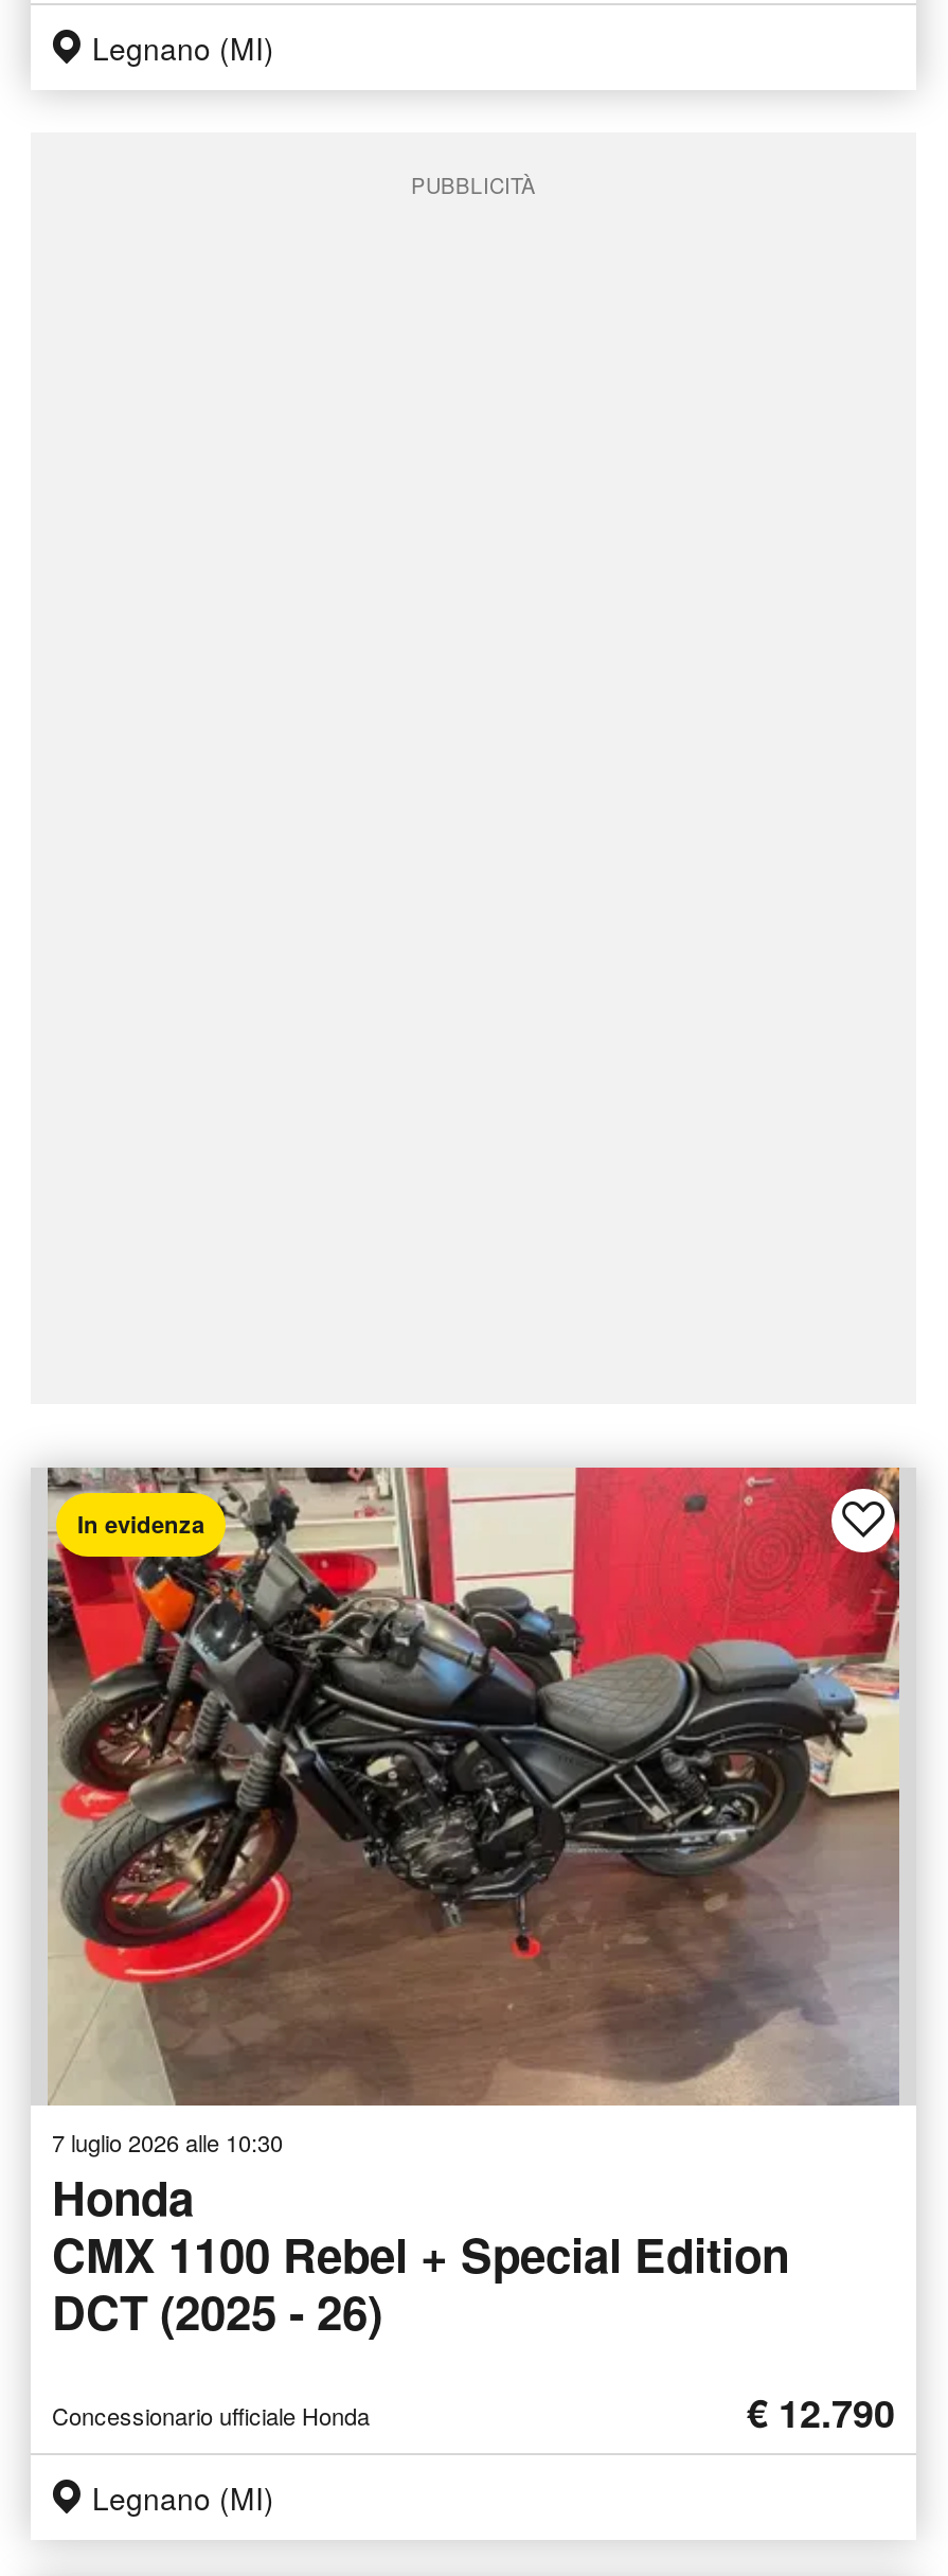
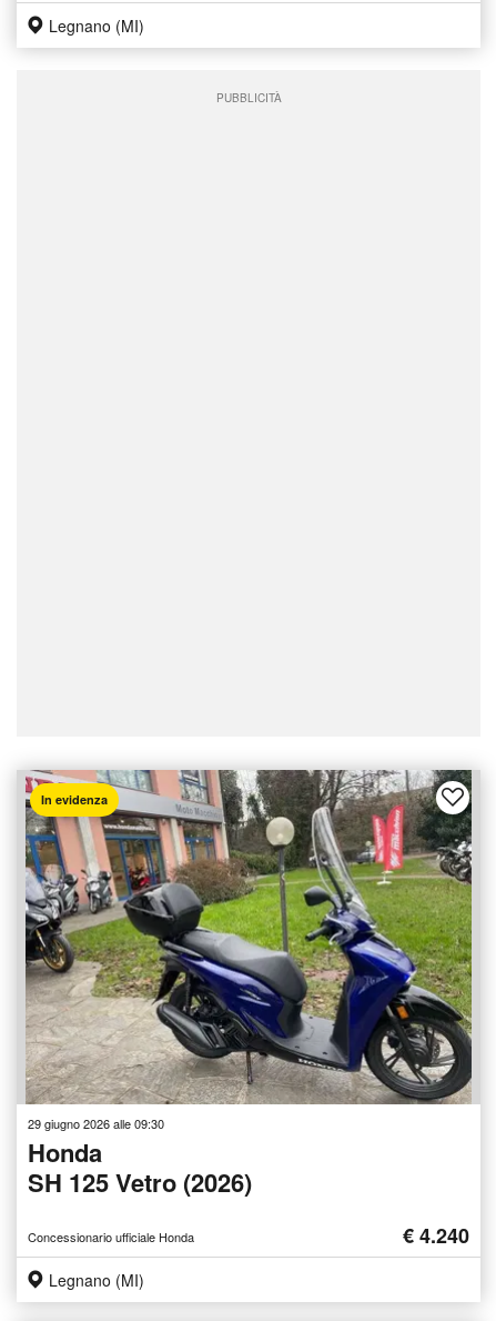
[46,1465,901,2158] [image] | 7 luglio 2026 alle 10:30 -> [24,769,473,1132] [image] | 29 giugno 2026 alle 09:30
[52,2220,789,2345] CMX 1100 Rebel + Special Edition | DCT (2025 - 26) -> [28,1164,252,1200] SH 125 Vetro (2026)
[747,2385,895,2440] € 12.790 -> [403,1221,469,1250] € 4.240

